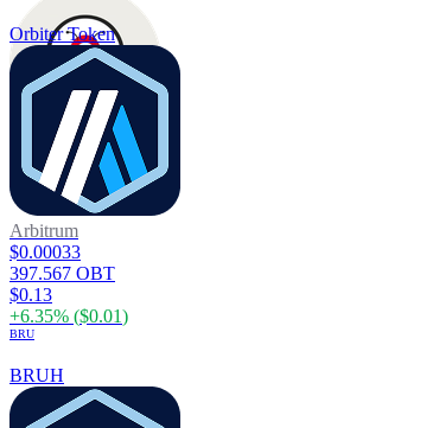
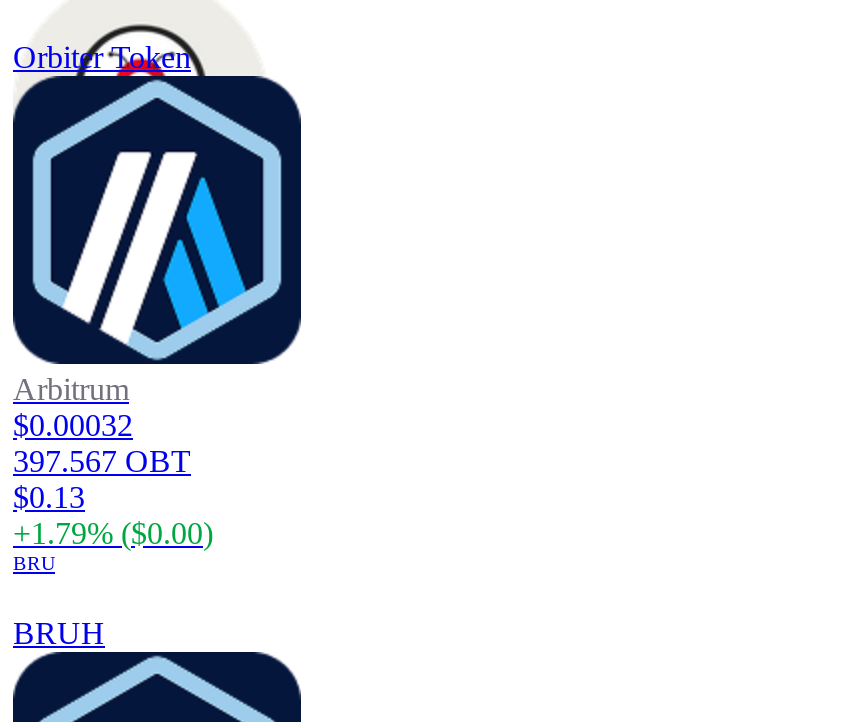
[9,242,81,262] $0.00033 -> [13,407,133,441] $0.00032
[9,306,128,326] +6.35% ($0.01) -> [13,515,213,549] +1.79% ($0.00)

